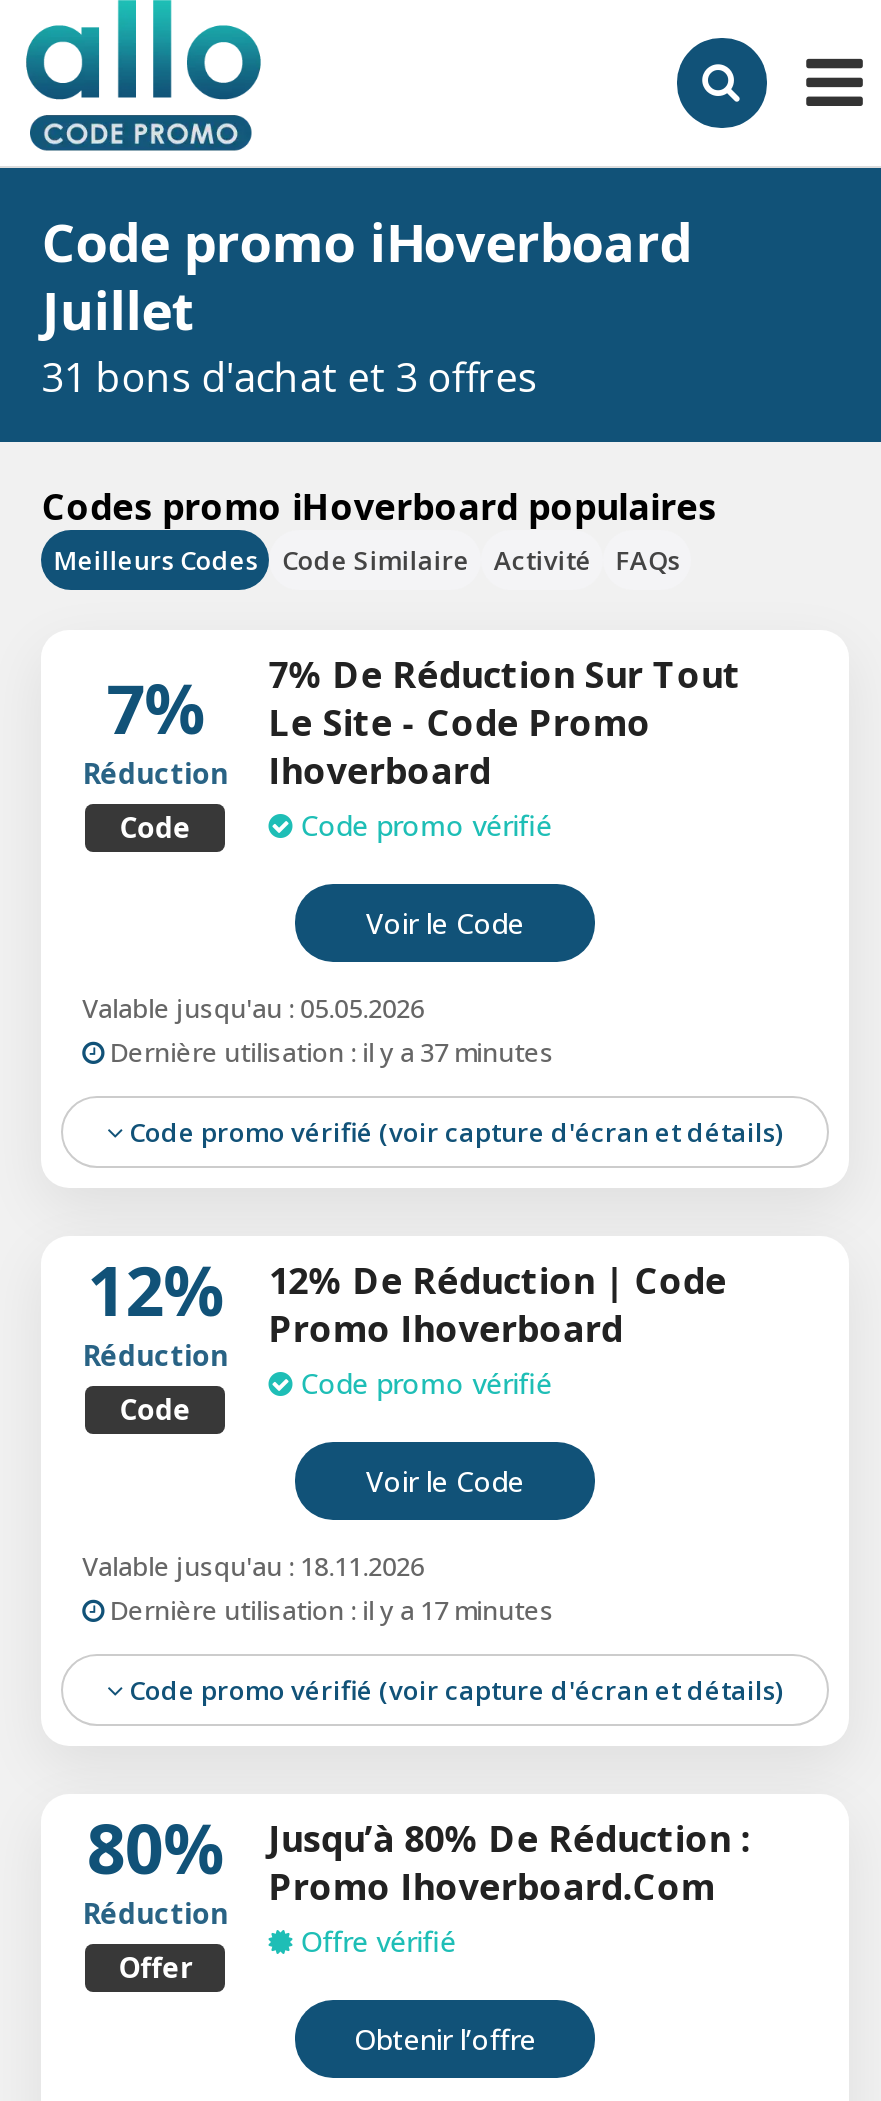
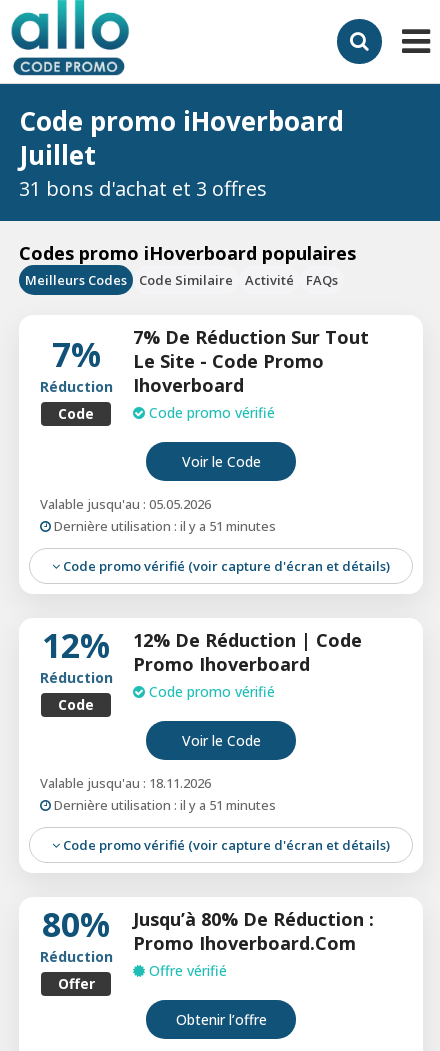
[110,1034,554,1070] Dernière utilisation : il y a 37 minutes -> [54,517,276,535] Dernière utilisation : il y a 51 minutes
[110,1592,554,1628] Dernière utilisation : il y a 17 minutes -> [54,796,276,814] Dernière utilisation : il y a 51 minutes

